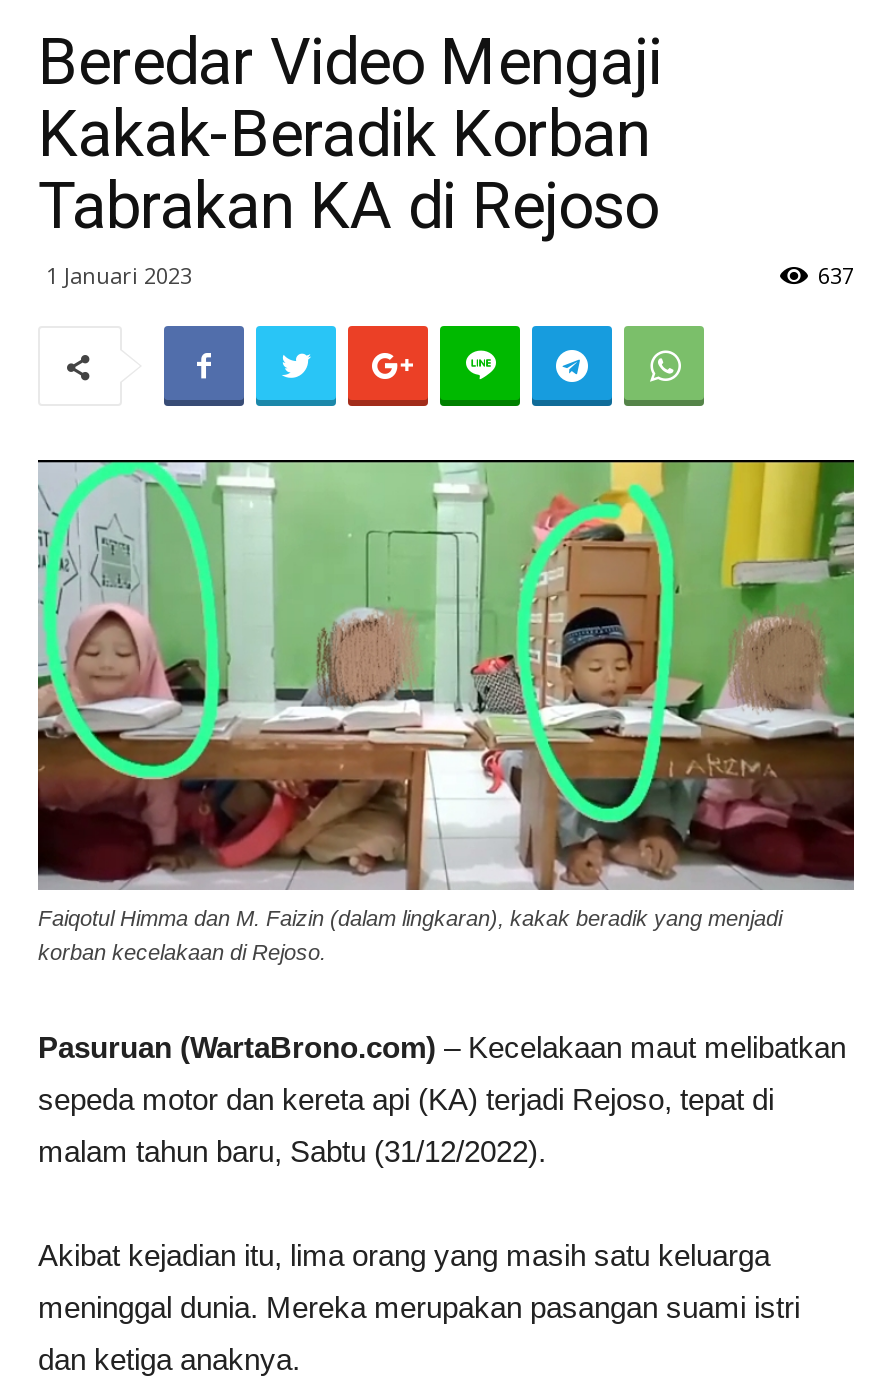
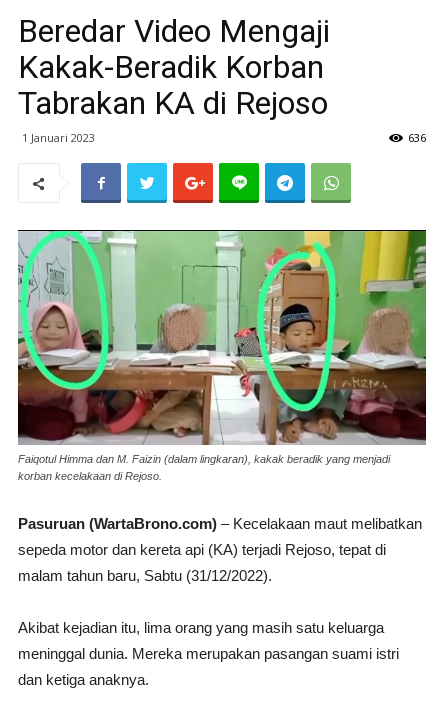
[818,260,854,290] 637 -> [408,130,426,145] 636

